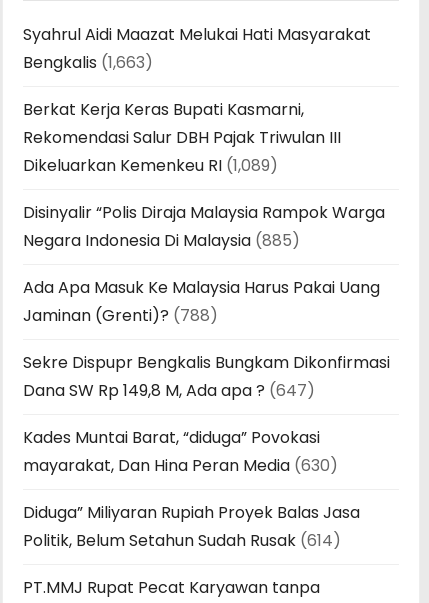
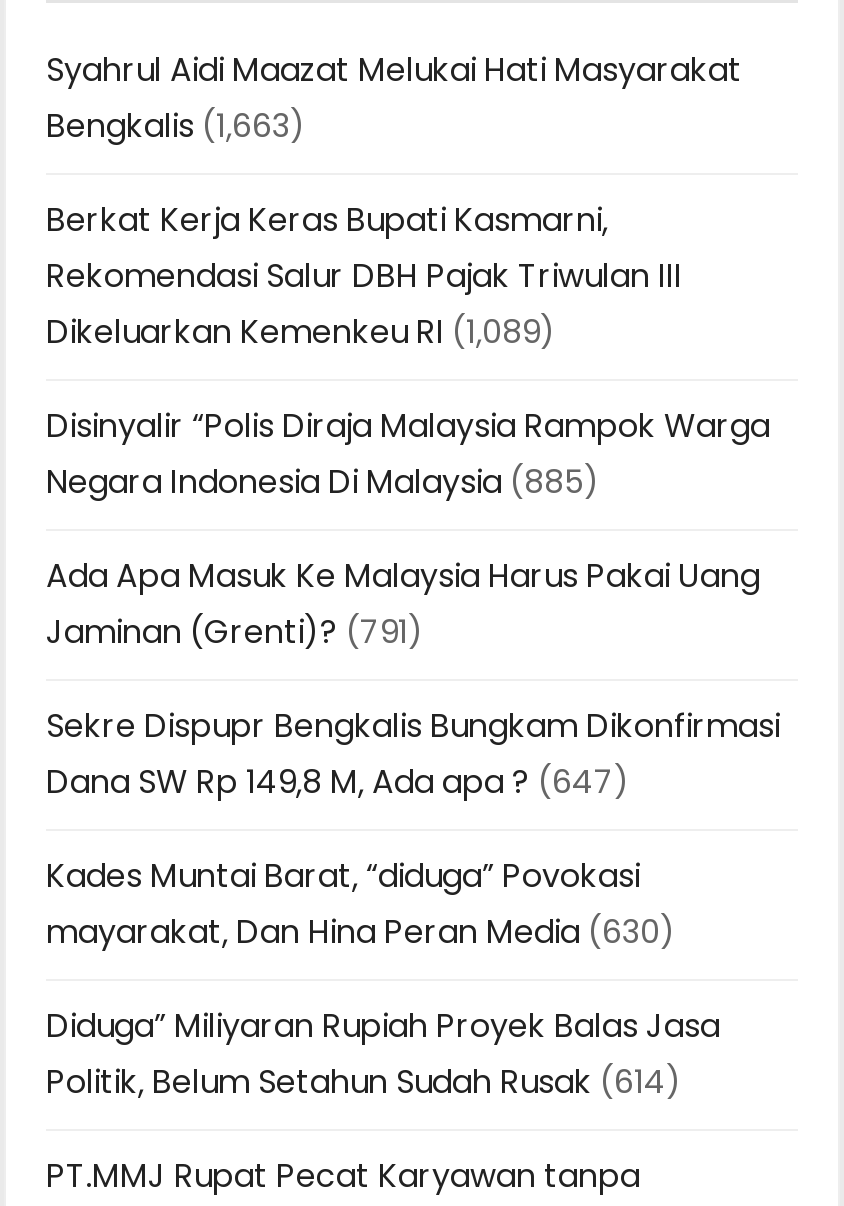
[23,304,218,327] Jaminan (Grenti)? (788) -> [46,609,424,655] Jaminan (Grenti)? (791)

